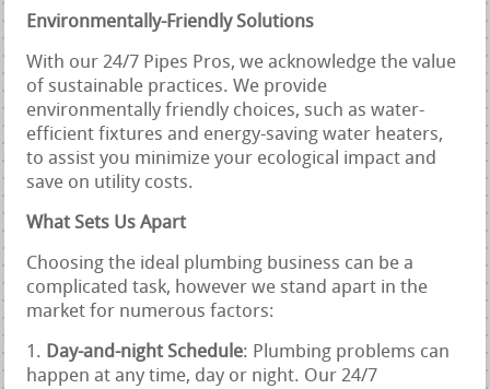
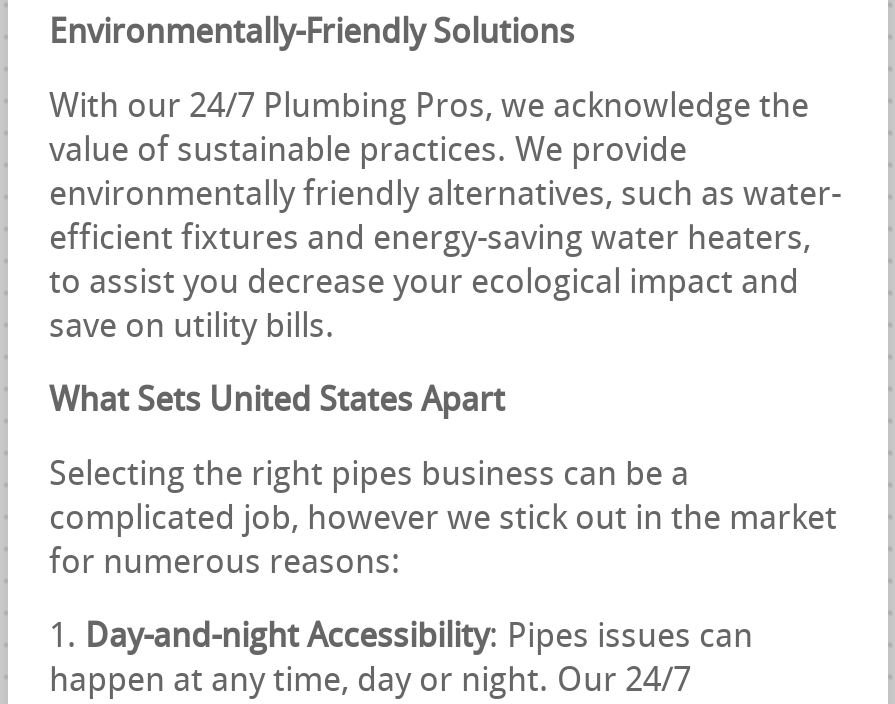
[27,54,457,121] With our 24/7 Pipes Pros, we acknowledge the value | of sustainable practices. We provide | environmentally friendly choices, such as water- -> [49,91,841,213] With our 24/7 Plumbing Pros, we acknowledge the | value of sustainable practices. We provide | environmentally friendly alternatives, such as water-
[27,150,437,193] to assist you minimize your ecological impact and | save on utility costs. -> [49,267,799,345] to assist you decrease your ecological impact and | save on utility bills.
[27,215,186,233] What Sets Us Apart -> [49,385,505,419] What Sets United States Apart
[27,255,428,322] Choosing the ideal plumbing business can be a | complicated task, however we stand apart in the | market for numerous factors: -> [49,459,837,581] Selecting the right pipes business can be a | complicated job, however we stick out in the market | for numerous reasons:
[46,344,450,362] Day-and-night Schedule: Plumbing problems can -> [85,621,753,655] Day-and-night Accessibility: Pipes issues can

